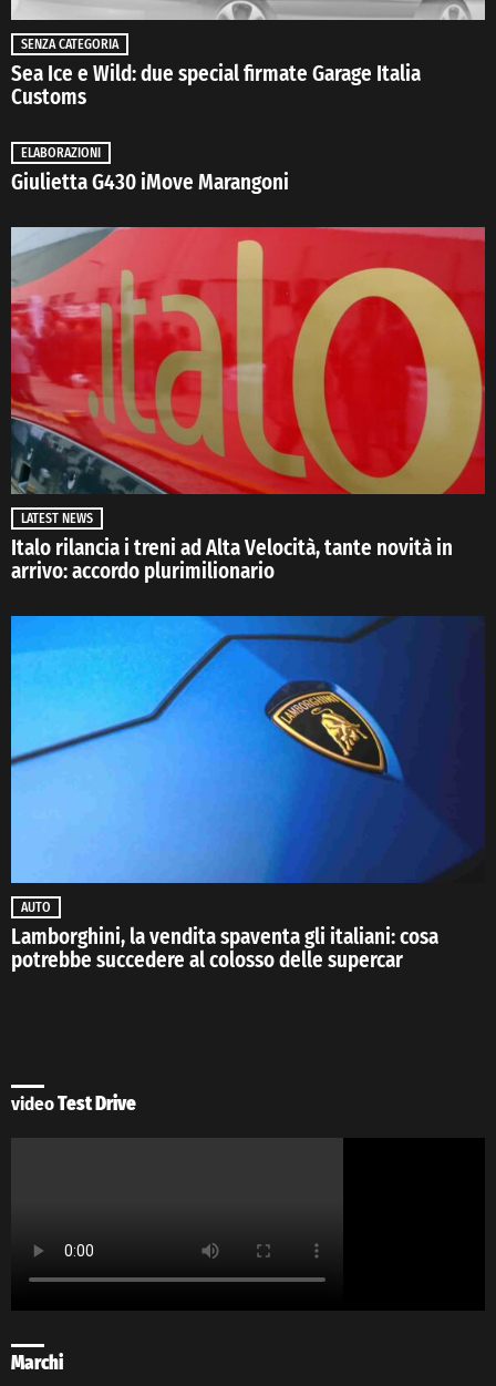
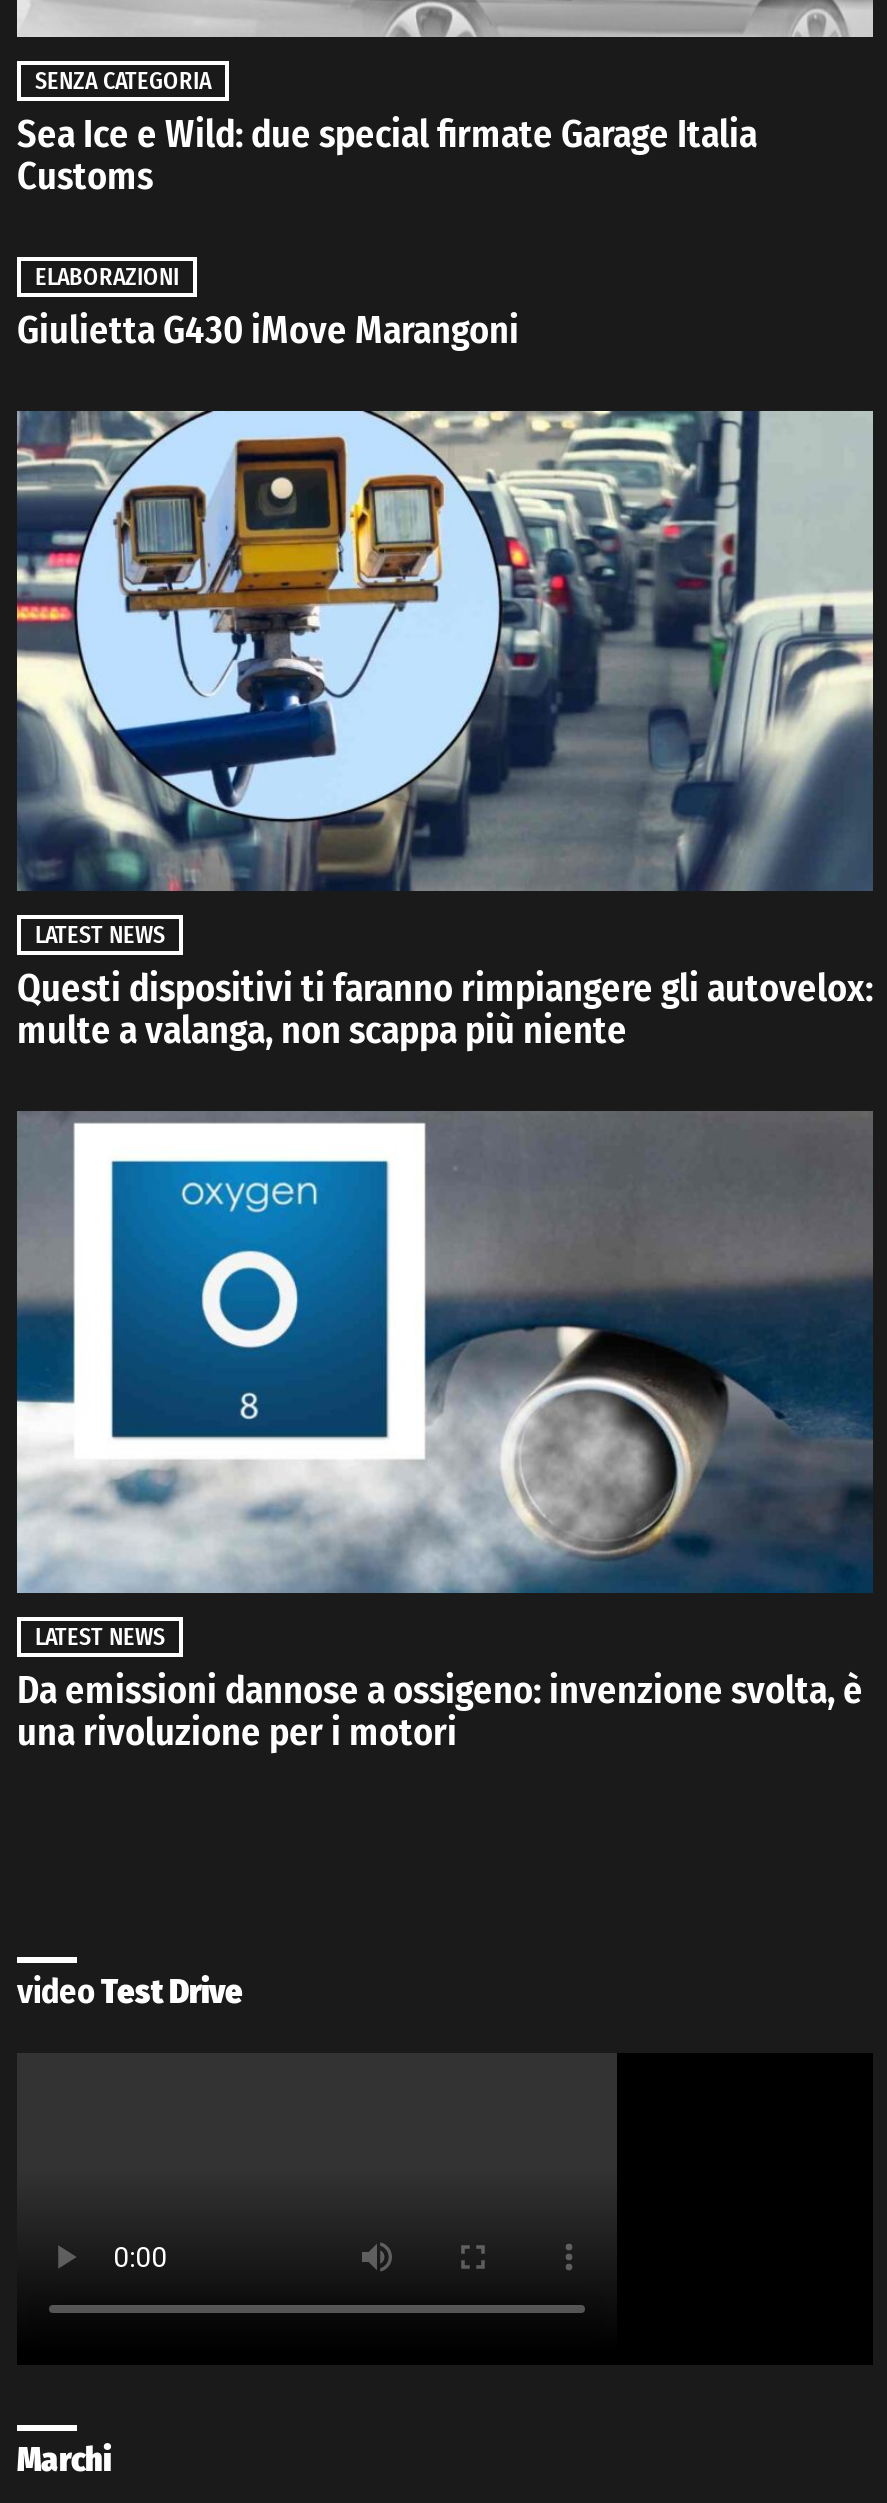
[10,226,486,584] [image] | Italo rilancia i treni ad Alta Velocità, tante novità in | arrivo: accordo plurimilionario -> [15,408,875,1053] [image] | Questi dispositivi ti faranno rimpiangere gli autovelox: | multe a valanga, non scappa più niente
[10,615,484,973] [image] | AUTO | Lamborghini, la vendita spaventa gli italiani: cosa | potrebbe succedere al colosso delle supercar -> [15,1110,873,1754] [image] | LATEST NEWS | Da emissioni dannose a ossigeno: invenzione svolta, è | una rivoluzione per i motori

